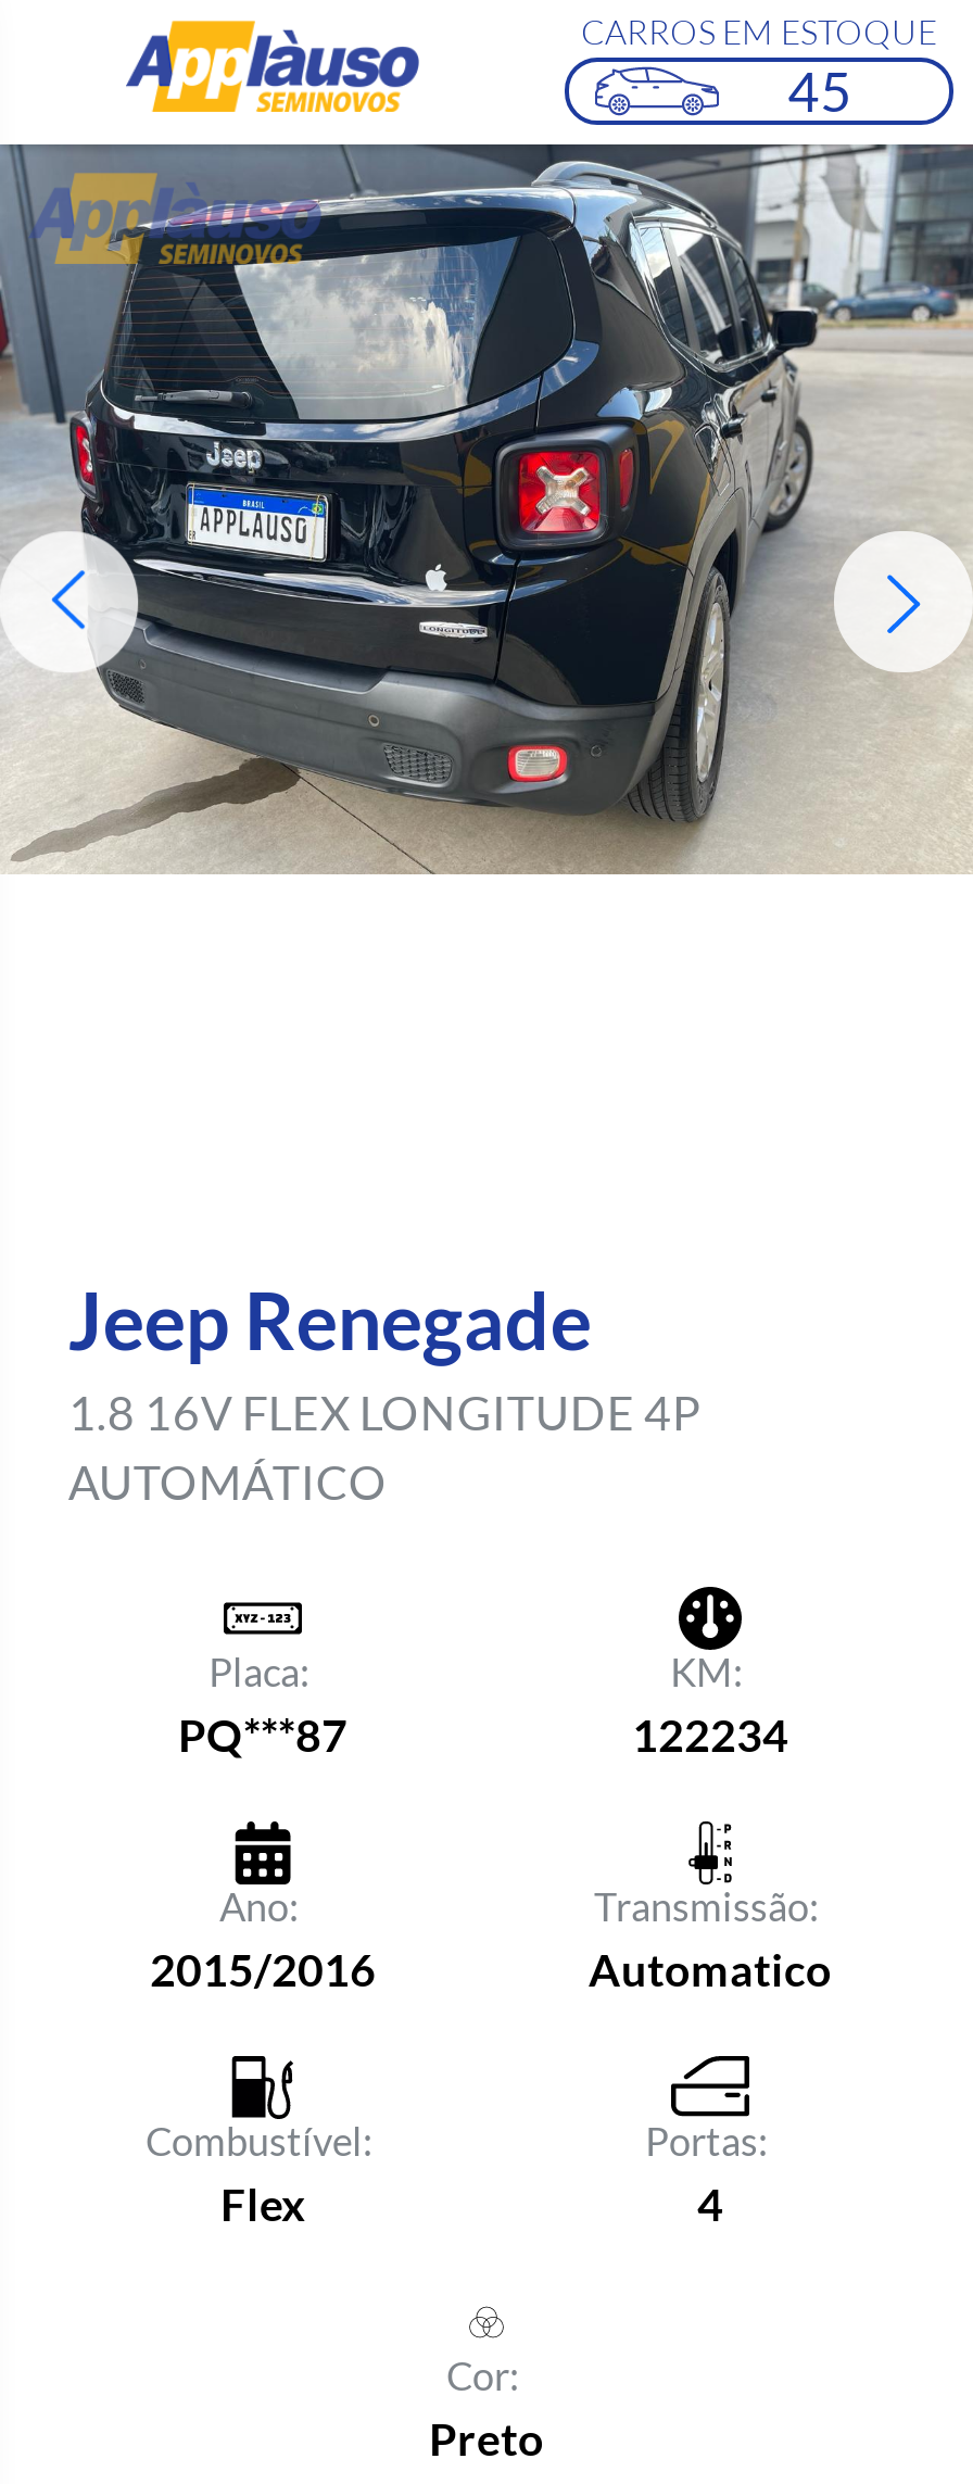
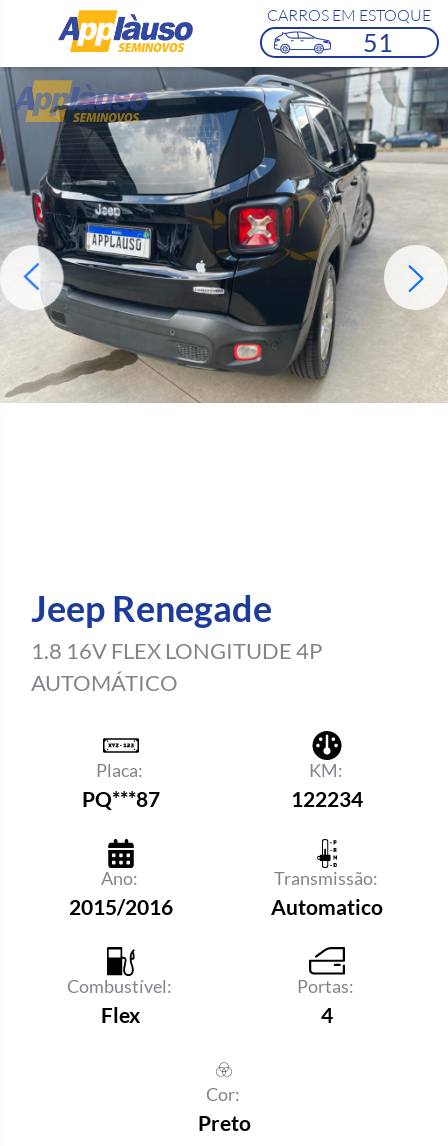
[788,58,853,123] 45 -> [363,27,393,57] 51

